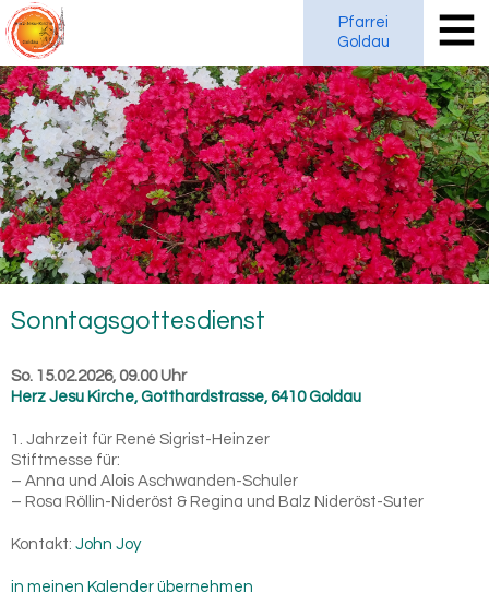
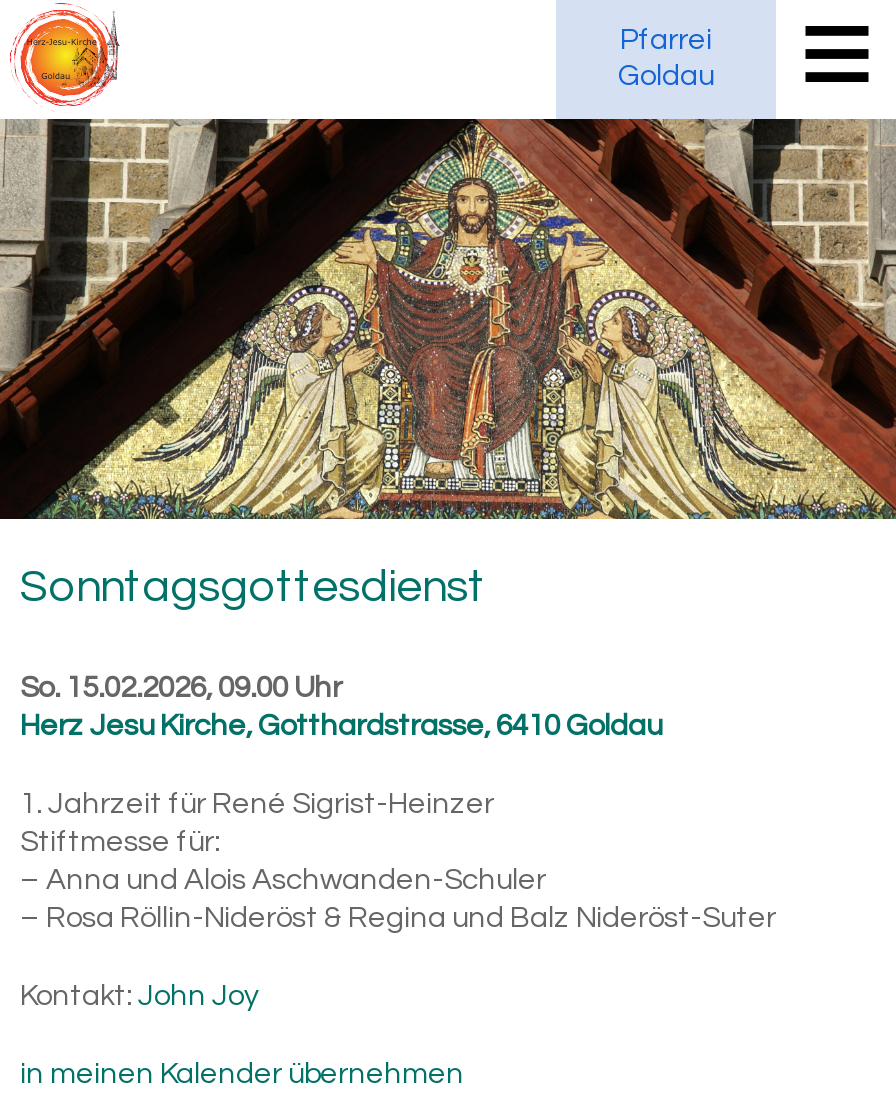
[3,64,486,285] [image] -> [6,117,890,521] [image]

